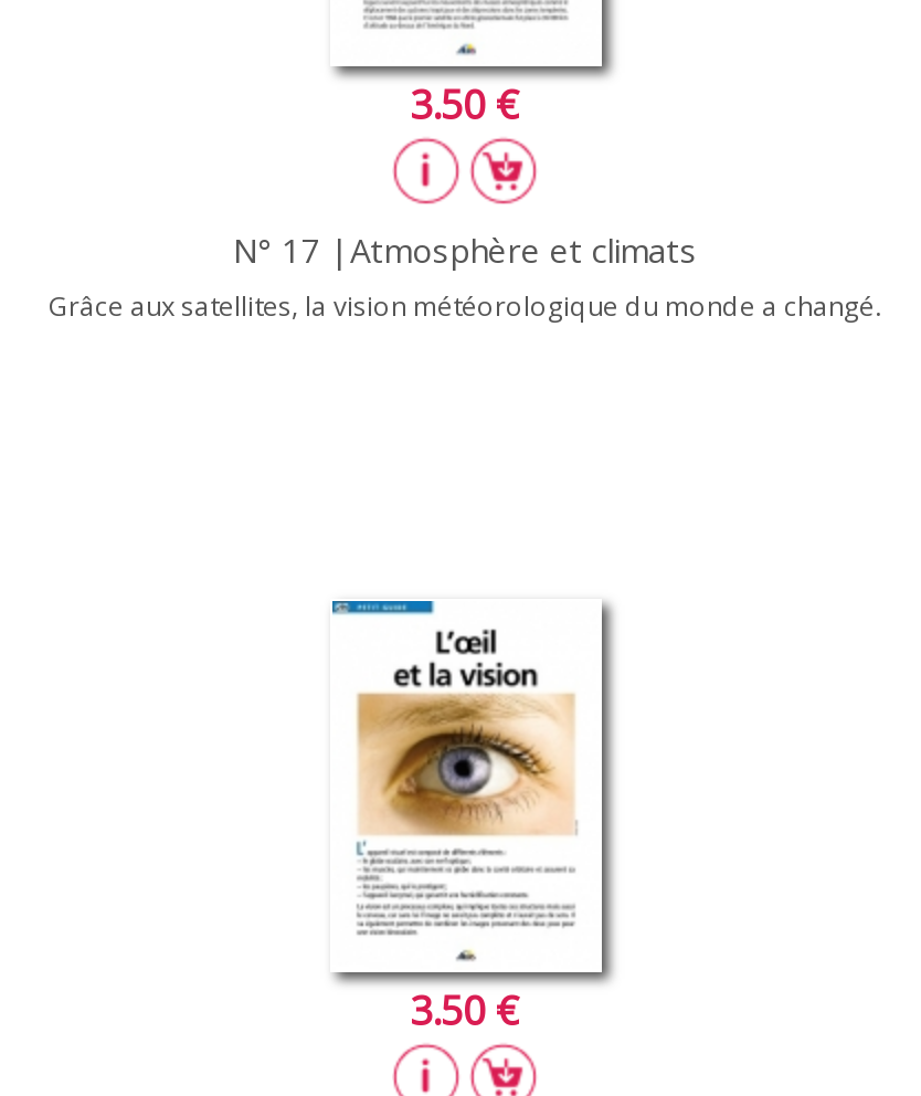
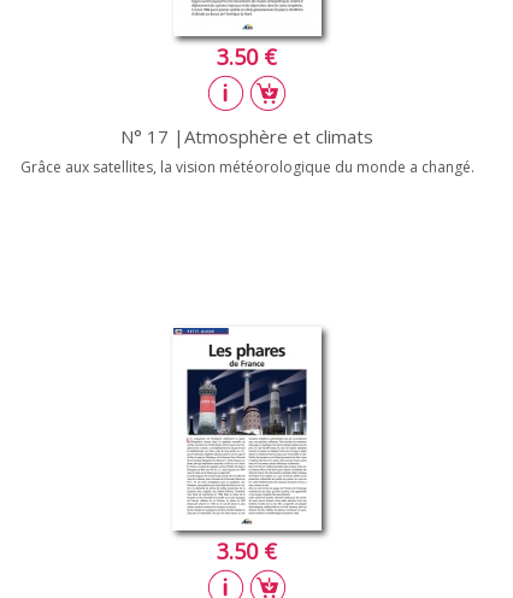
[332,601,578,941] [image] -> [173,328,308,515] [image]

